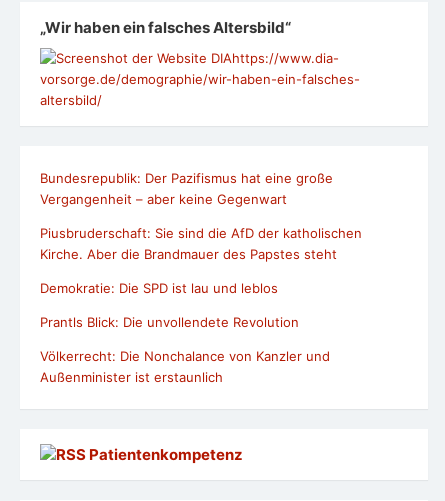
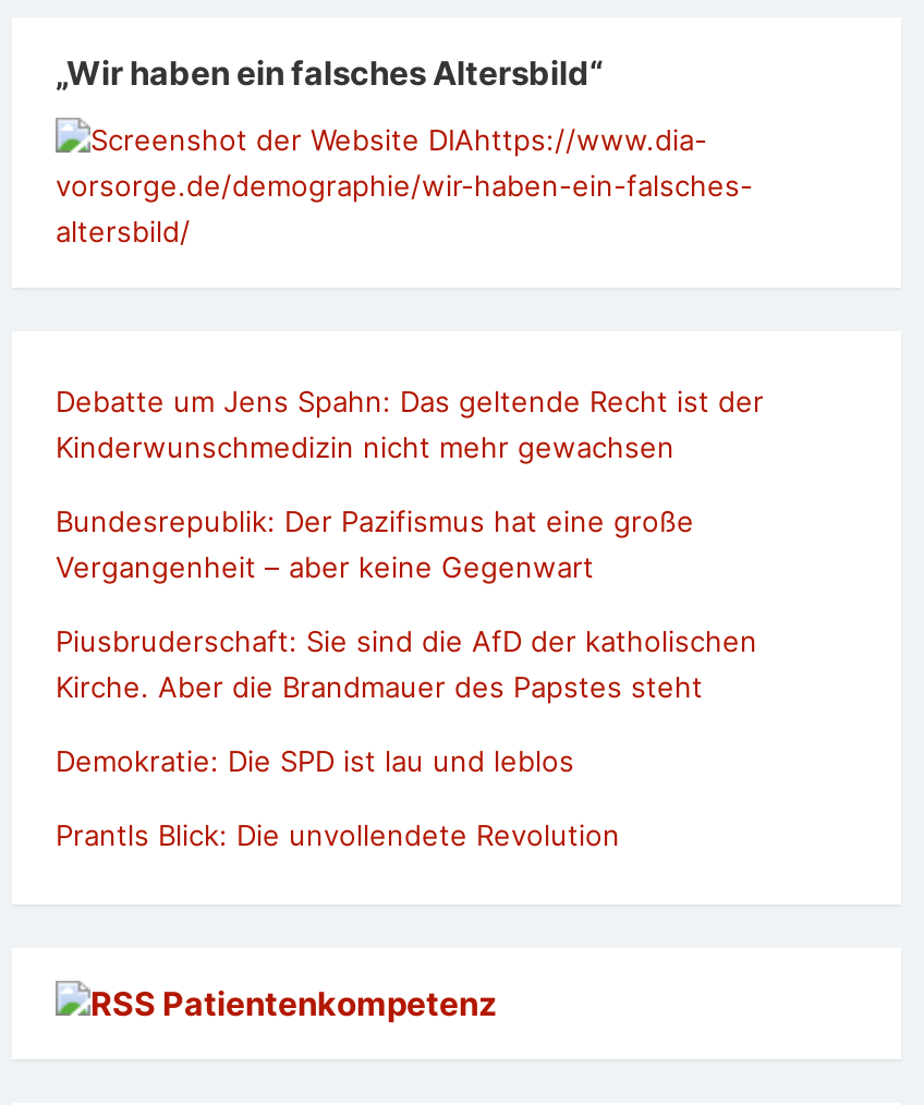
none -> [56,383,764,464] Debatte um Jens Spahn: Das geltende Recht ist der | Kinderwunschmedizin nicht mehr gewachsen
moved [40,170,362,330] -> [56,503,757,852]: Bundesrepublik: Der Pazifismus hat eine große | Vergangenheit – aber keine Gegenwart | Piusbruderschaft: Sie sind die AfD der katholischen | Kirche. Aber die Brandmauer des Papstes steht | Demokratie: Die SPD ist lau und leblos | Prantls Blick: Die unvollendete Revolution
[40,348,330,385] Völkerrecht: Die Nonchalance von Kanzler und | Außenminister ist erstaunlich -> none

